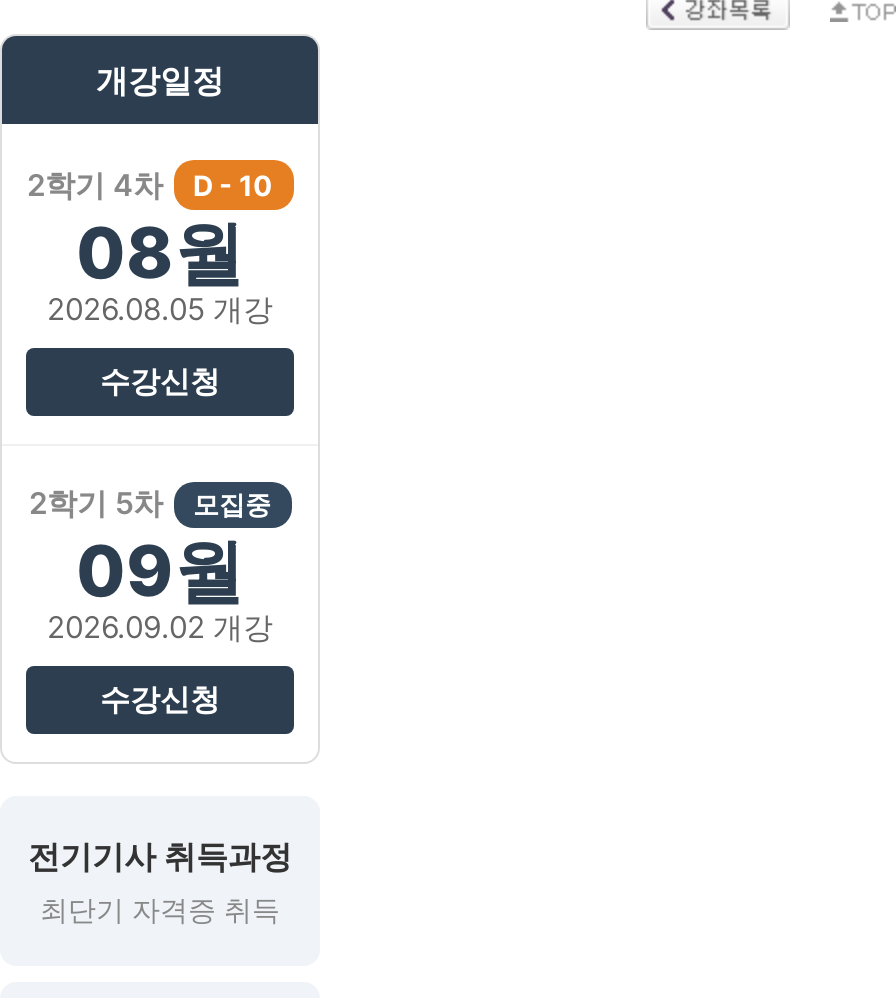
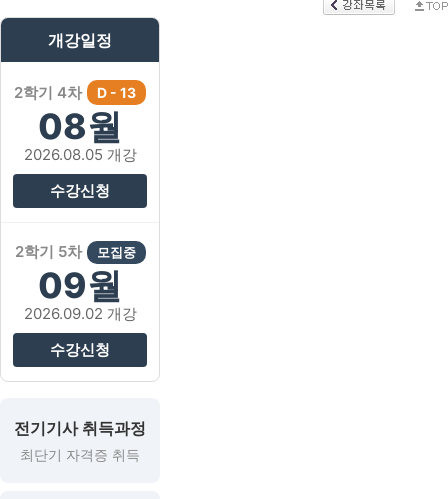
[27,166,273,204] 2학기 4차 D - 10 -> [14,83,136,102] 2학기 4차 D - 13

